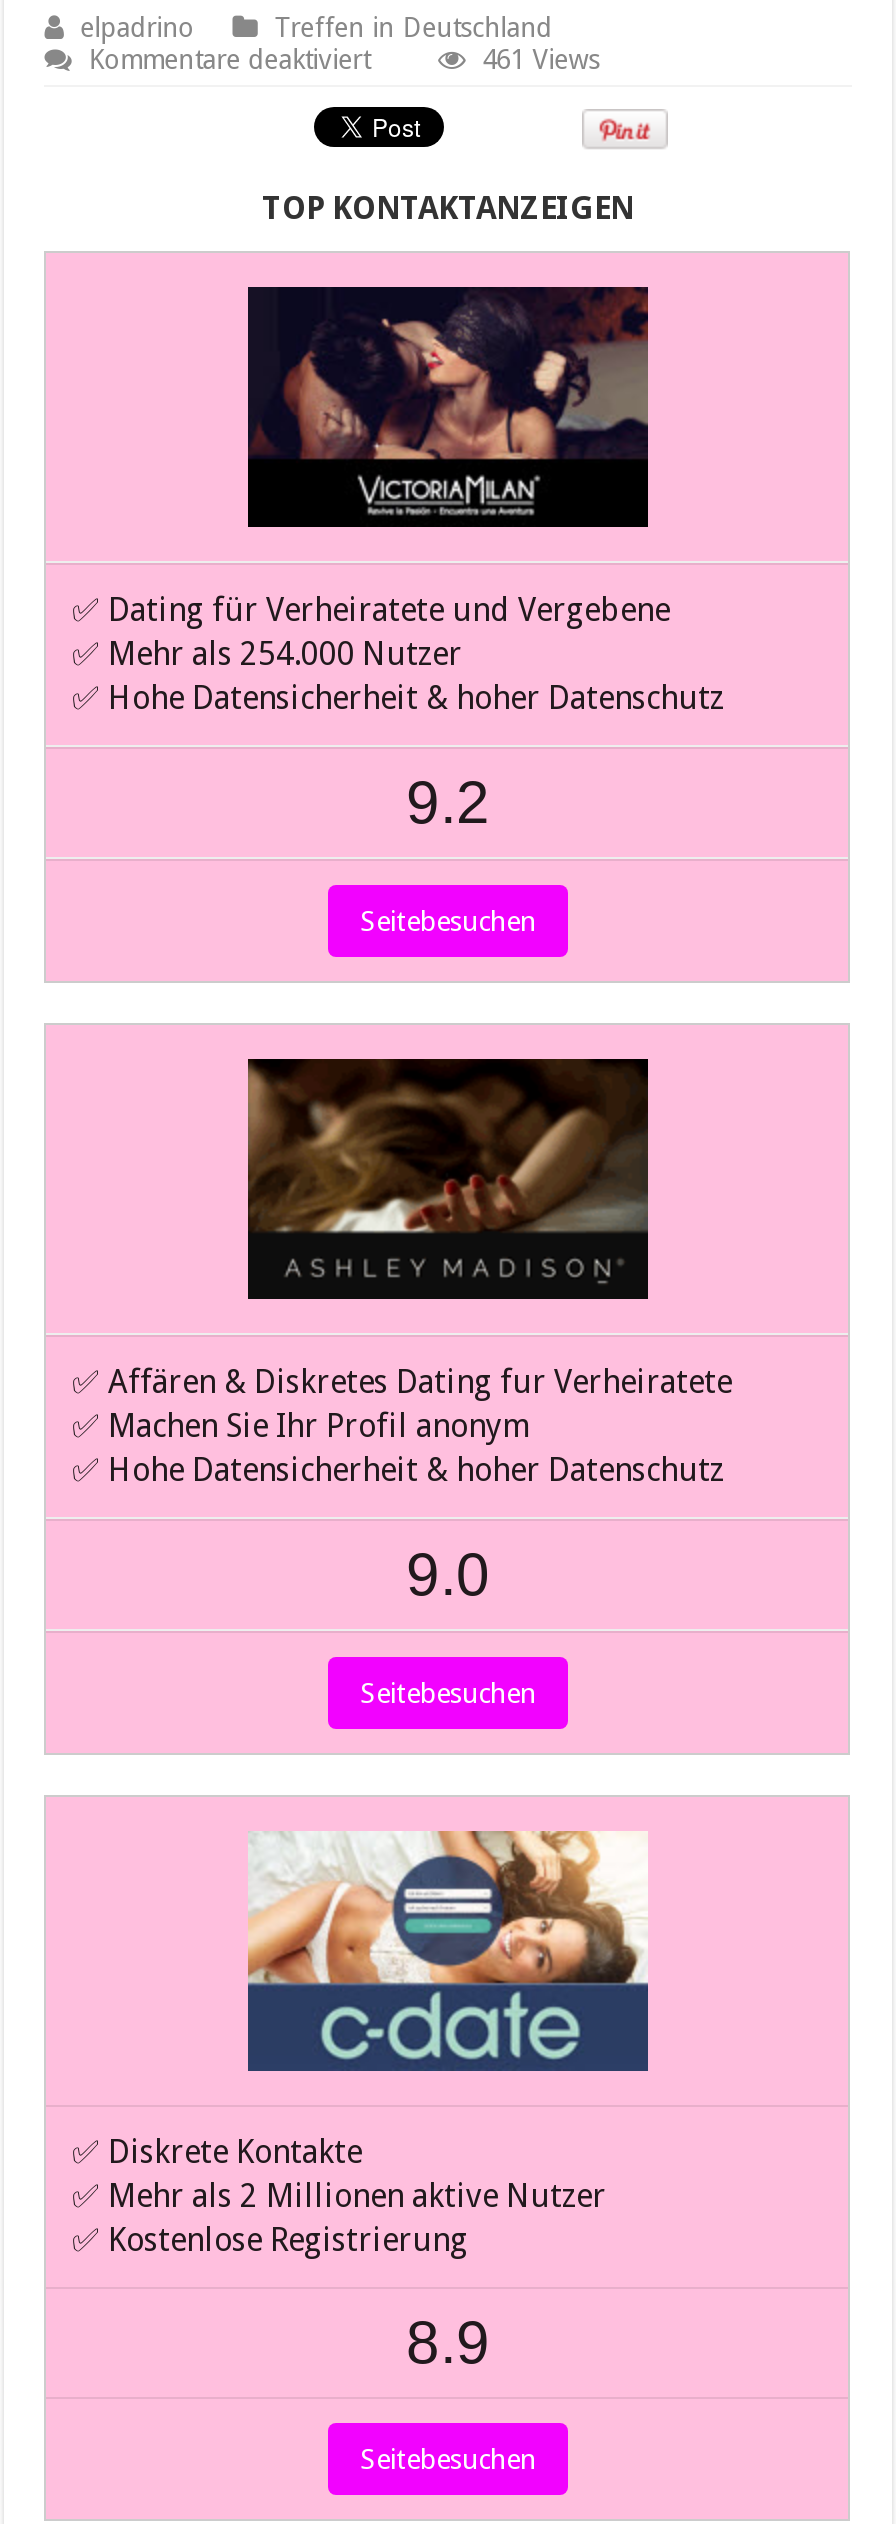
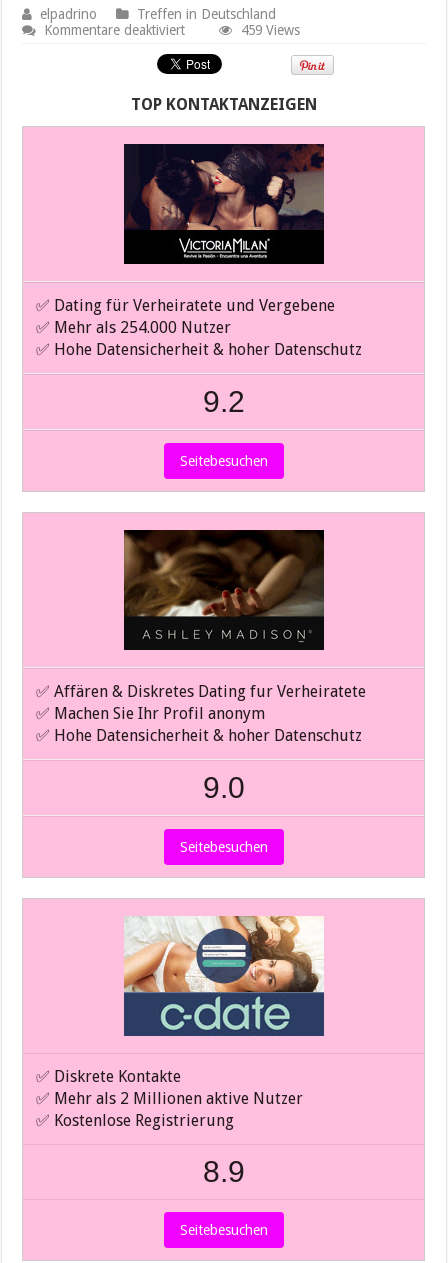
[482,43,600,75] 461 Views -> [241,22,300,38] 459 Views

